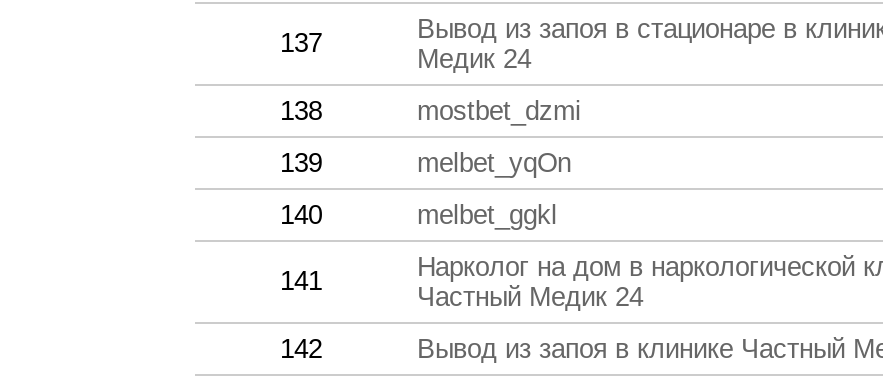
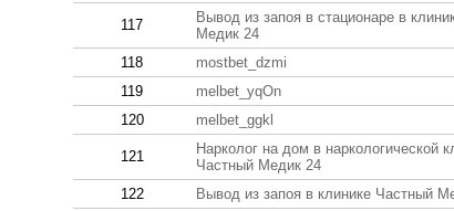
[280,28,322,58] 137 -> [121,17,143,33] 117
[280,96,322,126] 138 -> [121,54,143,71] 118
[280,148,322,178] 139 -> [121,83,143,99] 119
[280,200,322,230] 140 -> [120,112,143,128] 120
[280,266,322,296] 141 -> [120,148,143,165] 121
[280,334,322,364] 142 -> [120,186,143,202] 122

